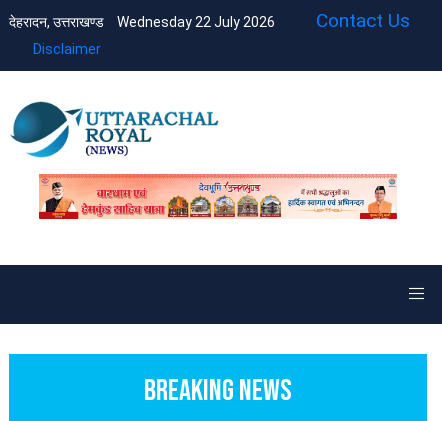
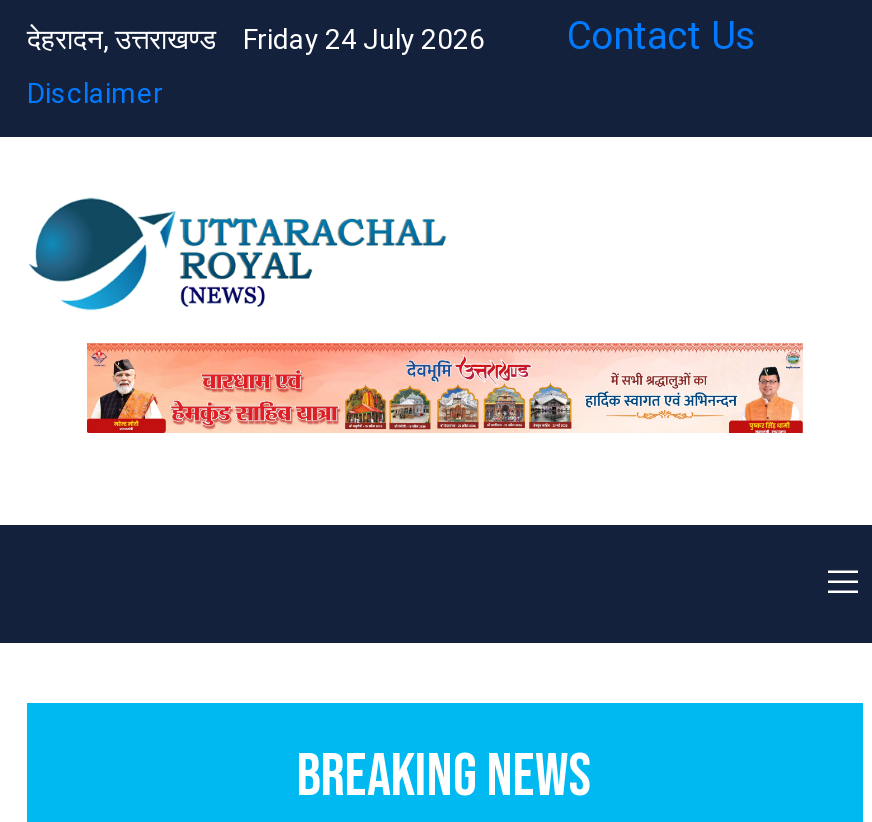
[117,14,278,30] Wednesday 22 July 2026 -> [243,23,491,55] Friday 24 July 2026

